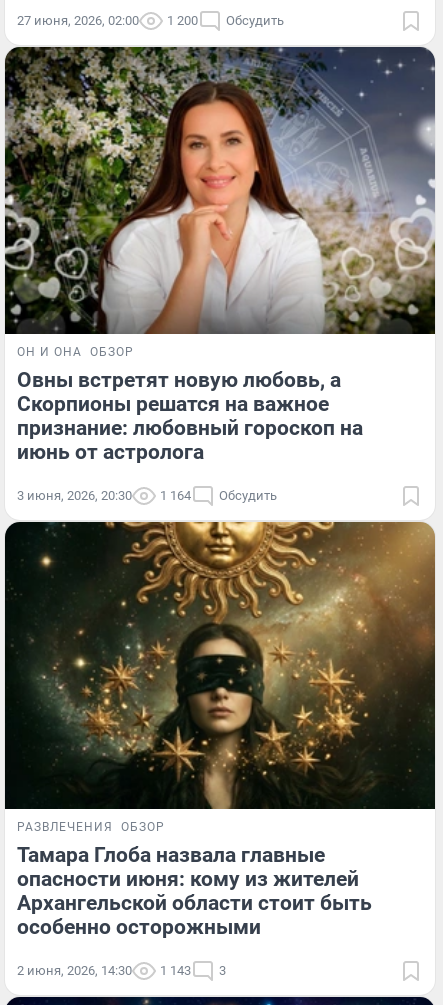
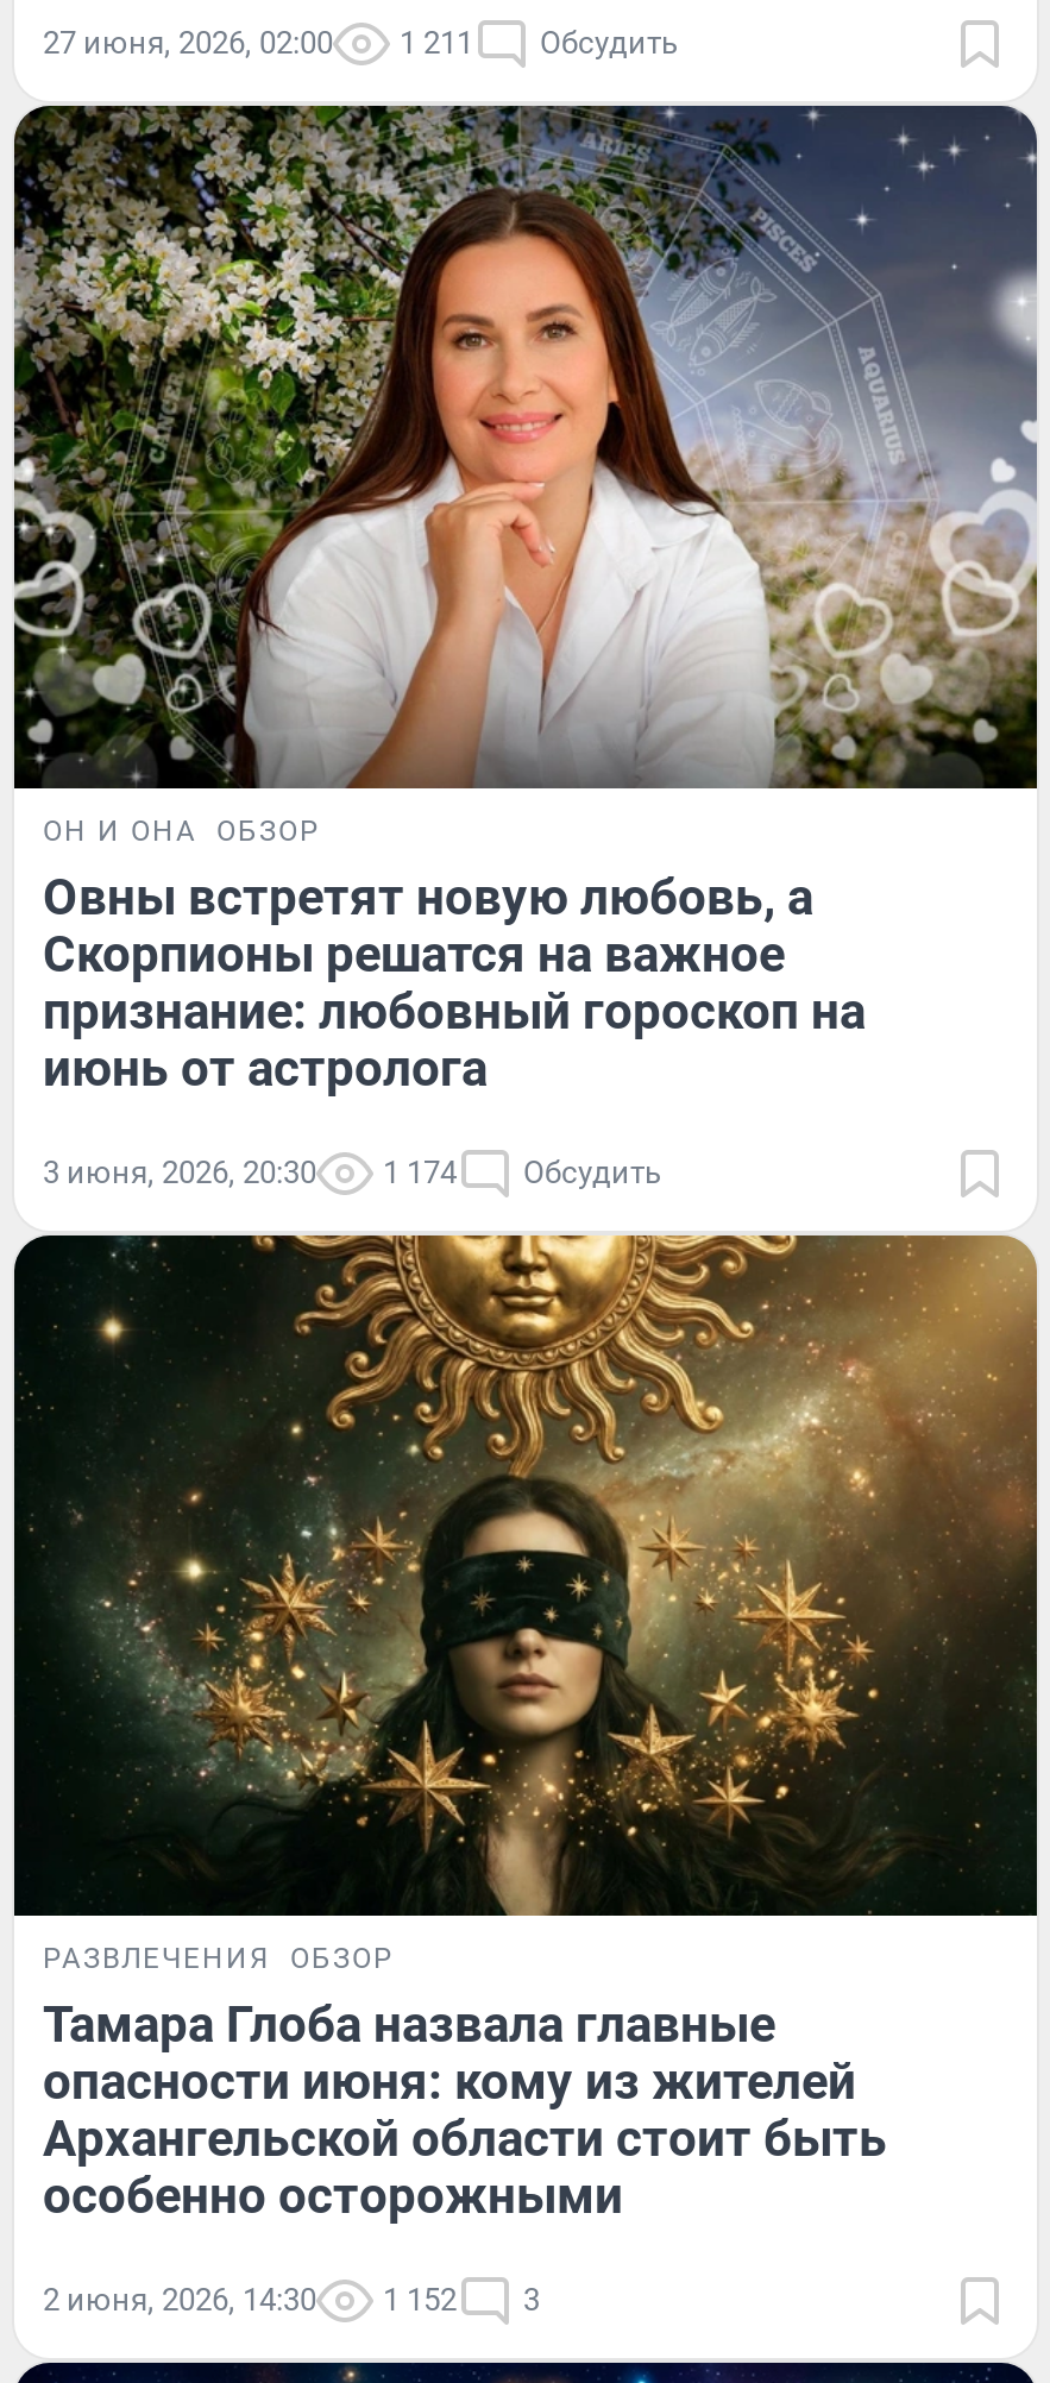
[17,13,284,28] 27 июня, 2026, 02:00 1 200 Обсудить -> [43,24,678,60] 27 июня, 2026, 02:00 1 211 Обсудить
[17,488,277,503] 3 июня, 2026, 20:30 1 164 Обсудить -> [43,1153,661,1189] 3 июня, 2026, 20:30 1 174 Обсудить
[17,963,226,978] 2 июня, 2026, 14:30 1 143 3 -> [43,2282,540,2318] 2 июня, 2026, 14:30 1 152 3

